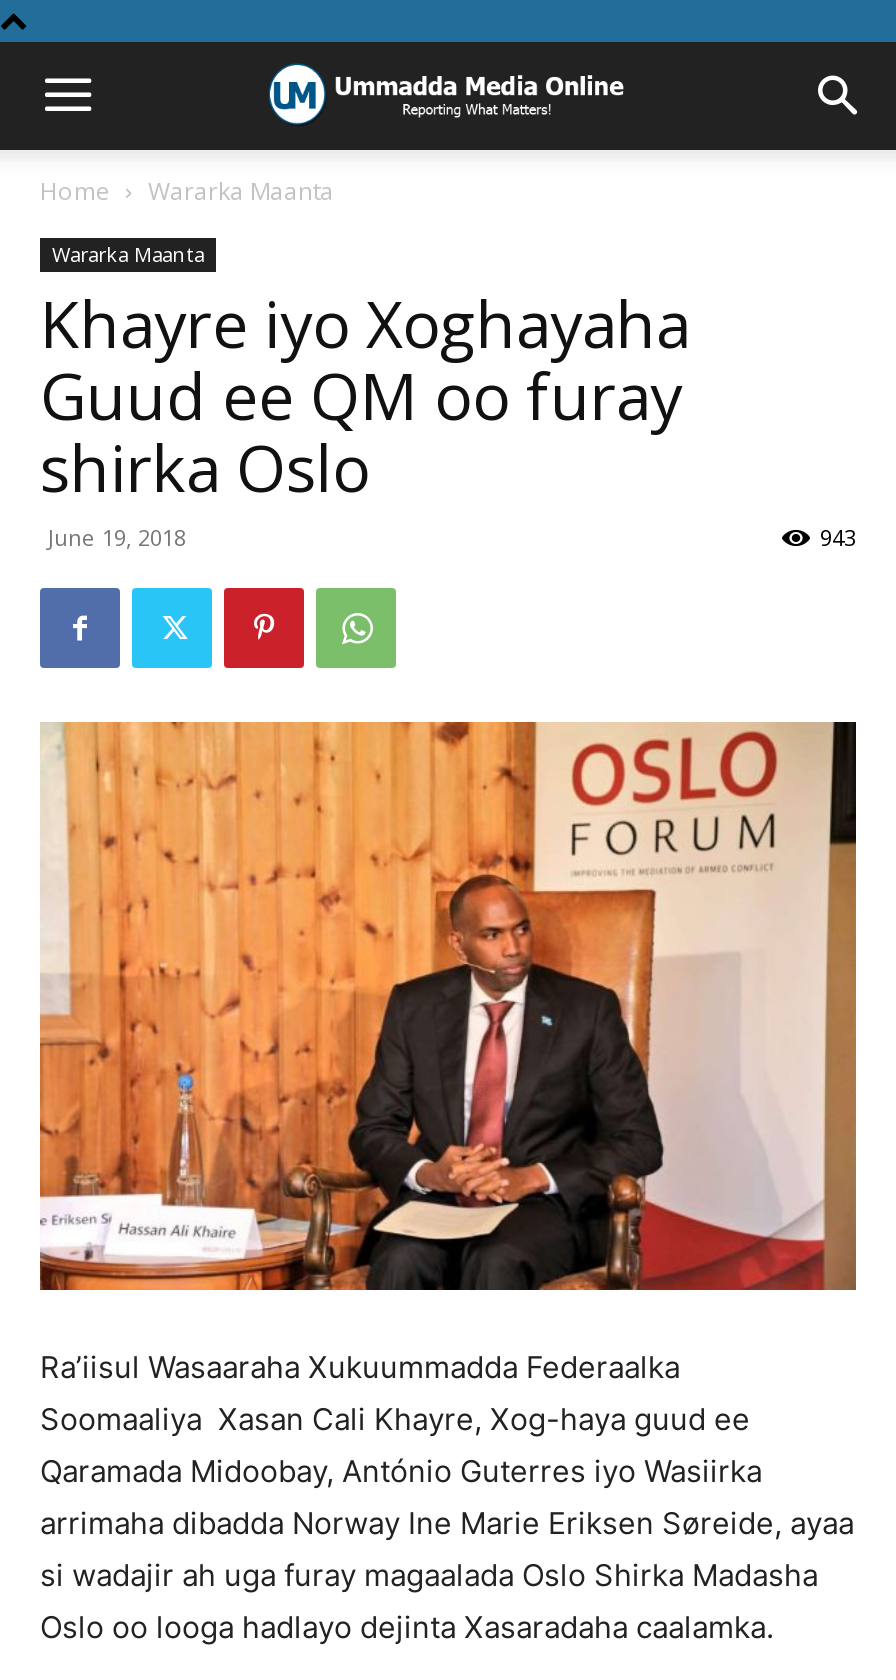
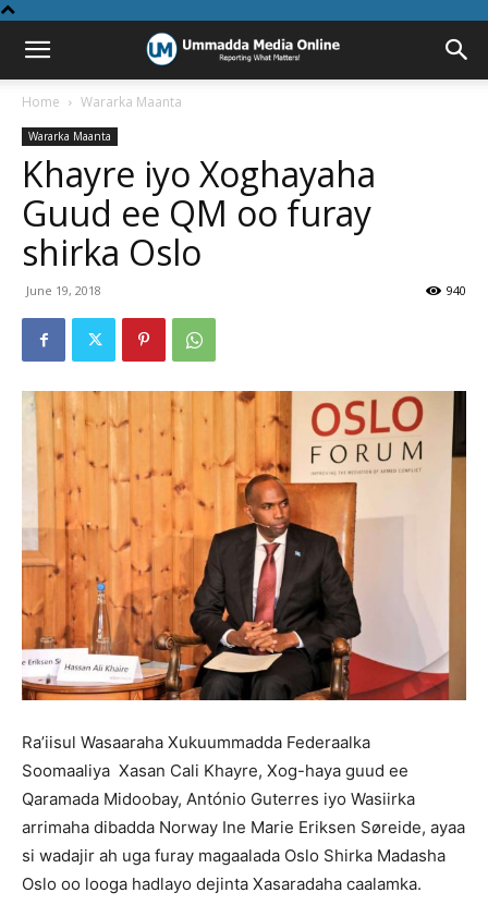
[820,522,856,552] 943 -> [447,282,466,298] 940

